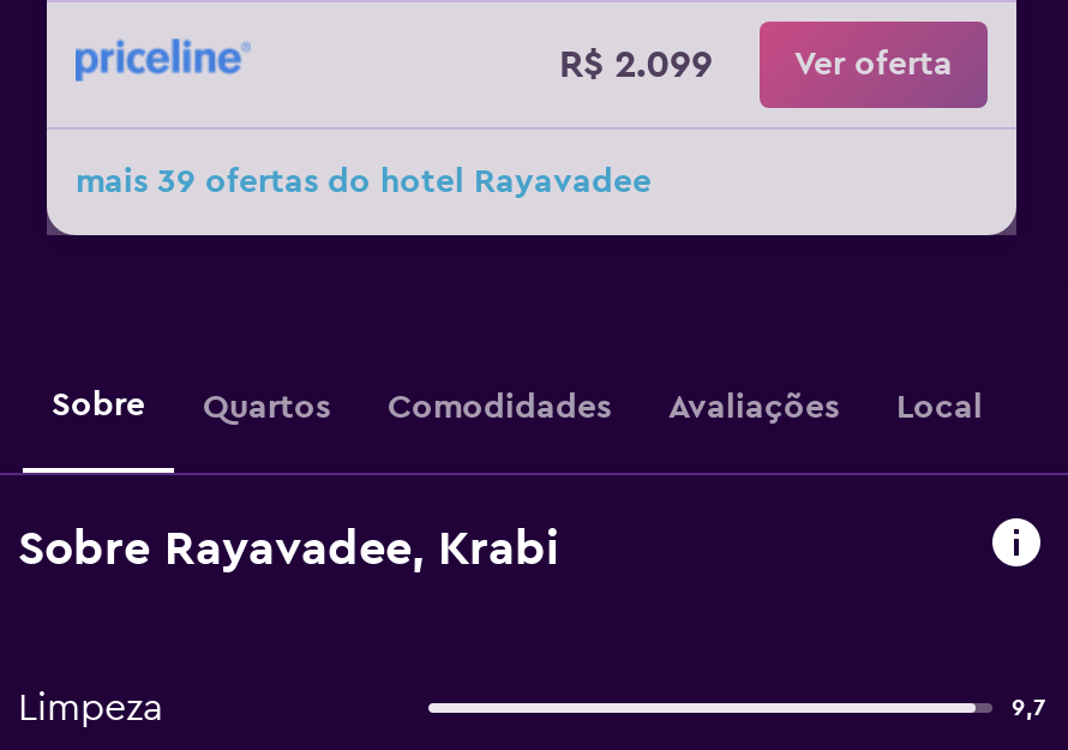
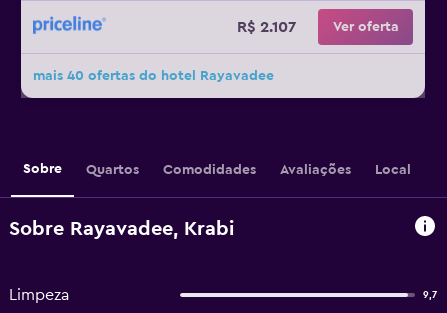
[559,46,713,84] R$ 2.099 -> [237,19,296,35] R$ 2.107
[76,166,652,199] mais 39 ofertas do hotel Rayavadee -> [33,69,274,83] mais 40 ofertas do hotel Rayavadee

